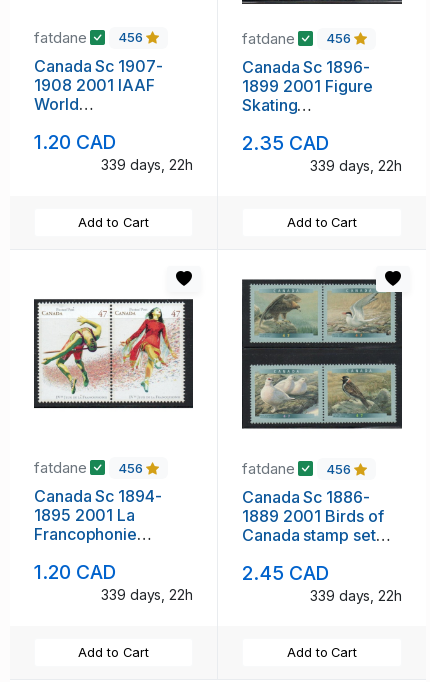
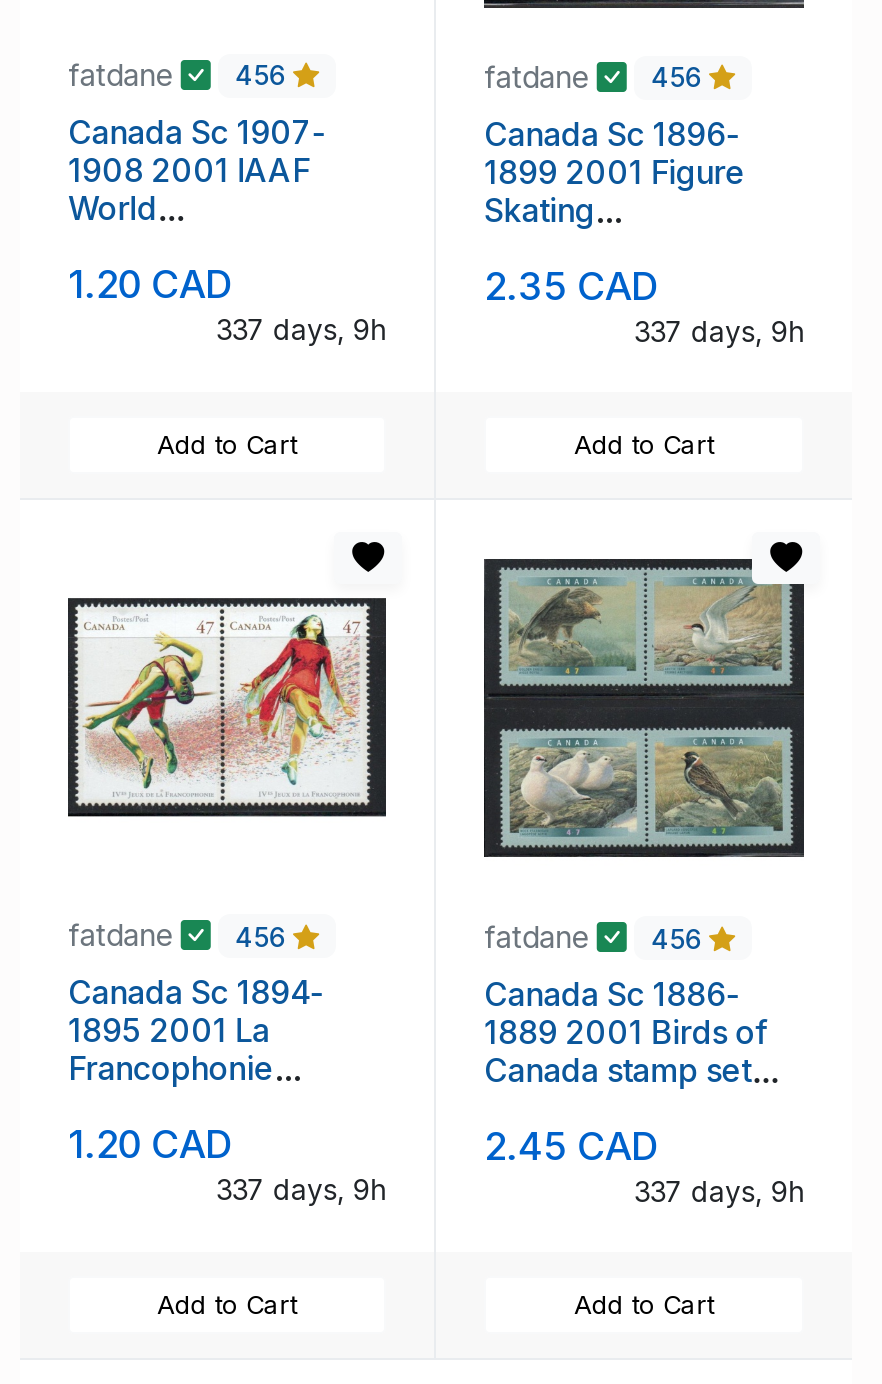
[101,156,193,173] 339 days, 22h -> [216,312,386,346] 337 days, 9h
[310,157,402,174] 339 days, 22h -> [634,314,804,348] 337 days, 9h
[101,586,193,603] 339 days, 22h -> [216,1172,386,1206] 337 days, 9h
[310,587,402,604] 339 days, 22h -> [634,1174,804,1208] 337 days, 9h

